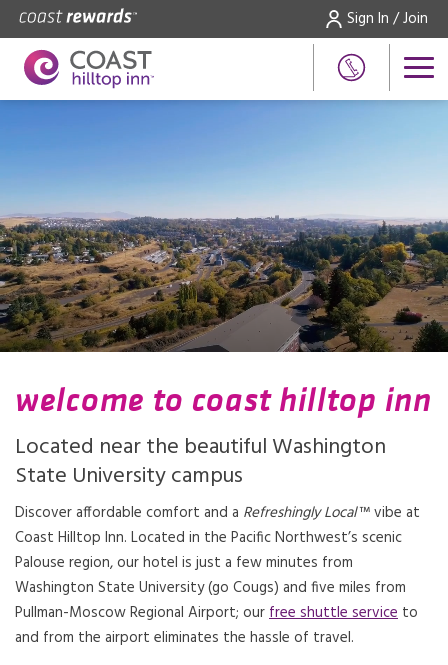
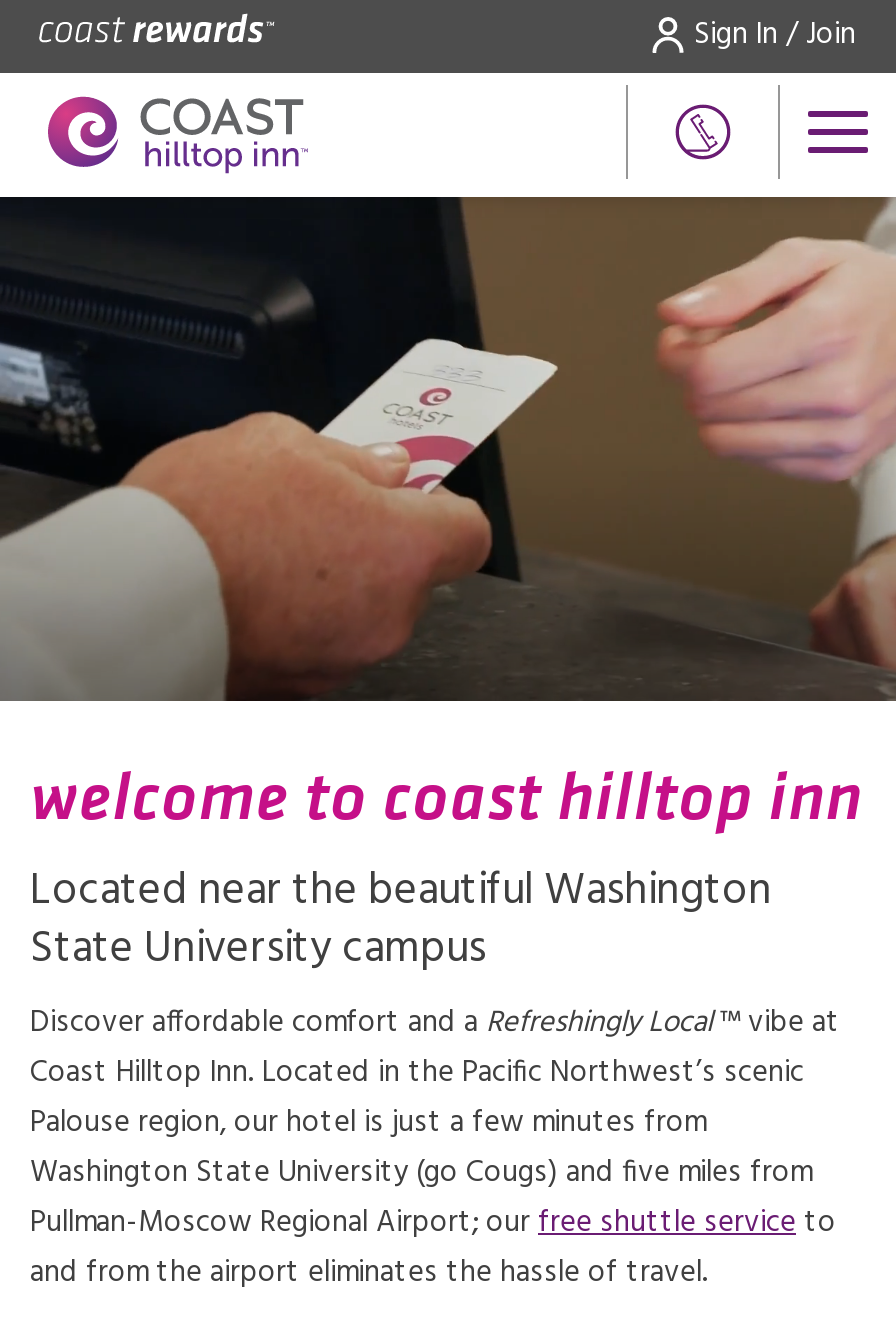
[3,99,445,353] [image] -> [6,195,890,703] [image]

